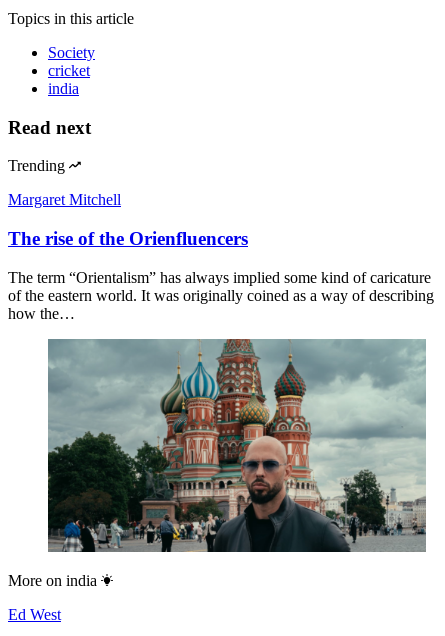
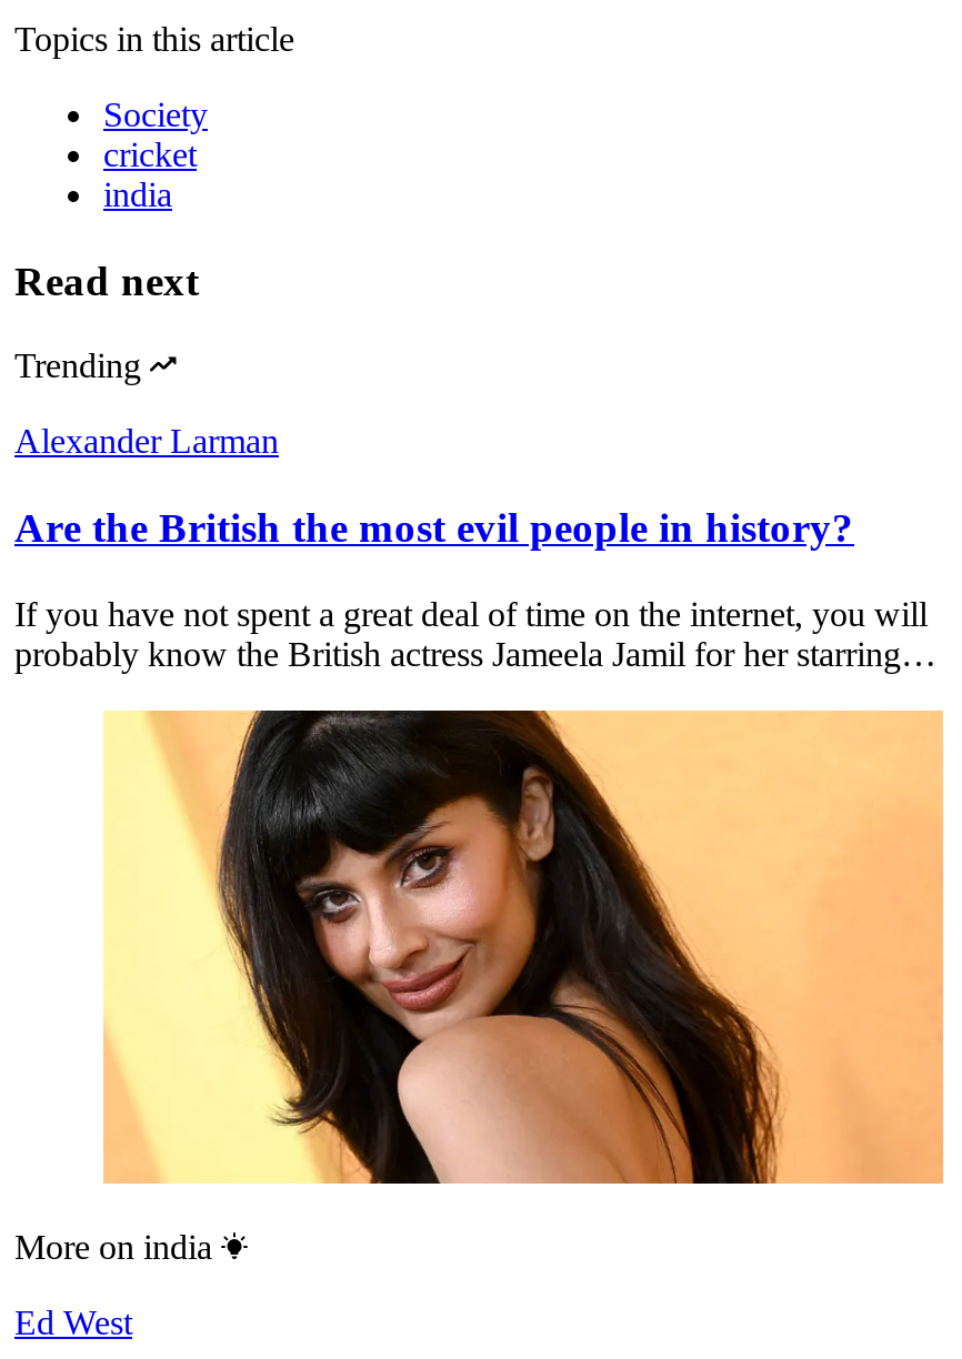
[8,191,121,208] Margaret Mitchell -> [14,423,279,461] Alexander Larman
[8,228,248,249] The rise of the Orienfluencers -> [14,504,854,551] Are the British the most evil people in history?
[8,269,434,322] The term “Orientalism” has always implied some kind of caricature | of the eastern world. It was originally coined as a way of describing | how the… -> [14,595,936,673] If you have not spent a great deal of time on the internet, you will | probably know the British actress Jameela Jamil for her starring…
[47,338,427,553] [image] -> [103,708,945,1186] [image]

